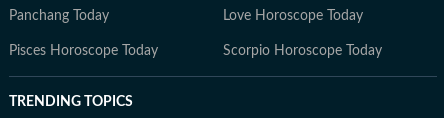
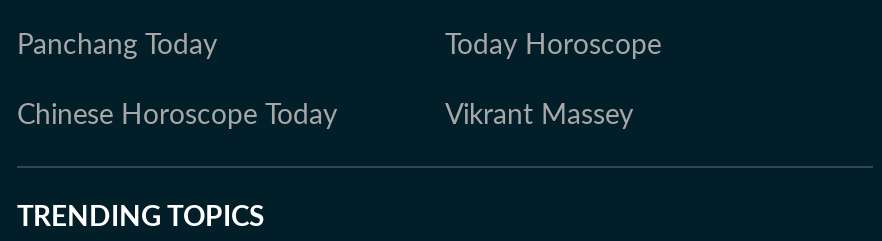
[223,9,363,23] Love Horoscope Today -> [445,32,661,60] Today Horoscope
[9,44,382,58] Pisces Horoscope Today | Scorpio Horoscope Today -> [17,102,633,130] Chinese Horoscope Today | Vikrant Massey

